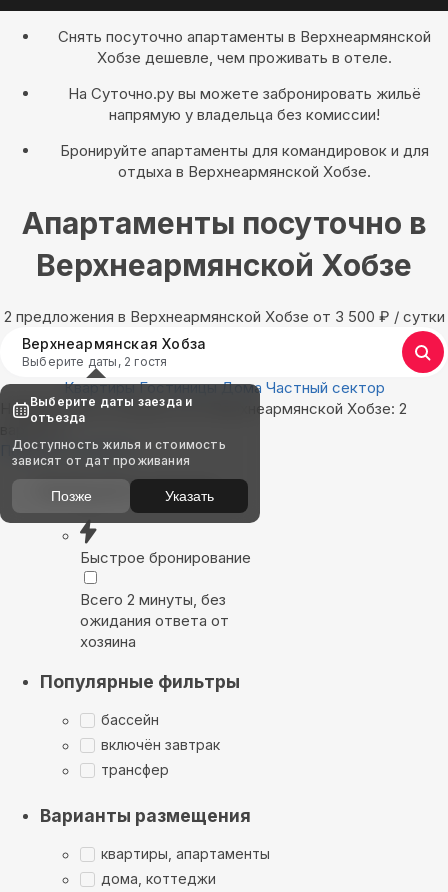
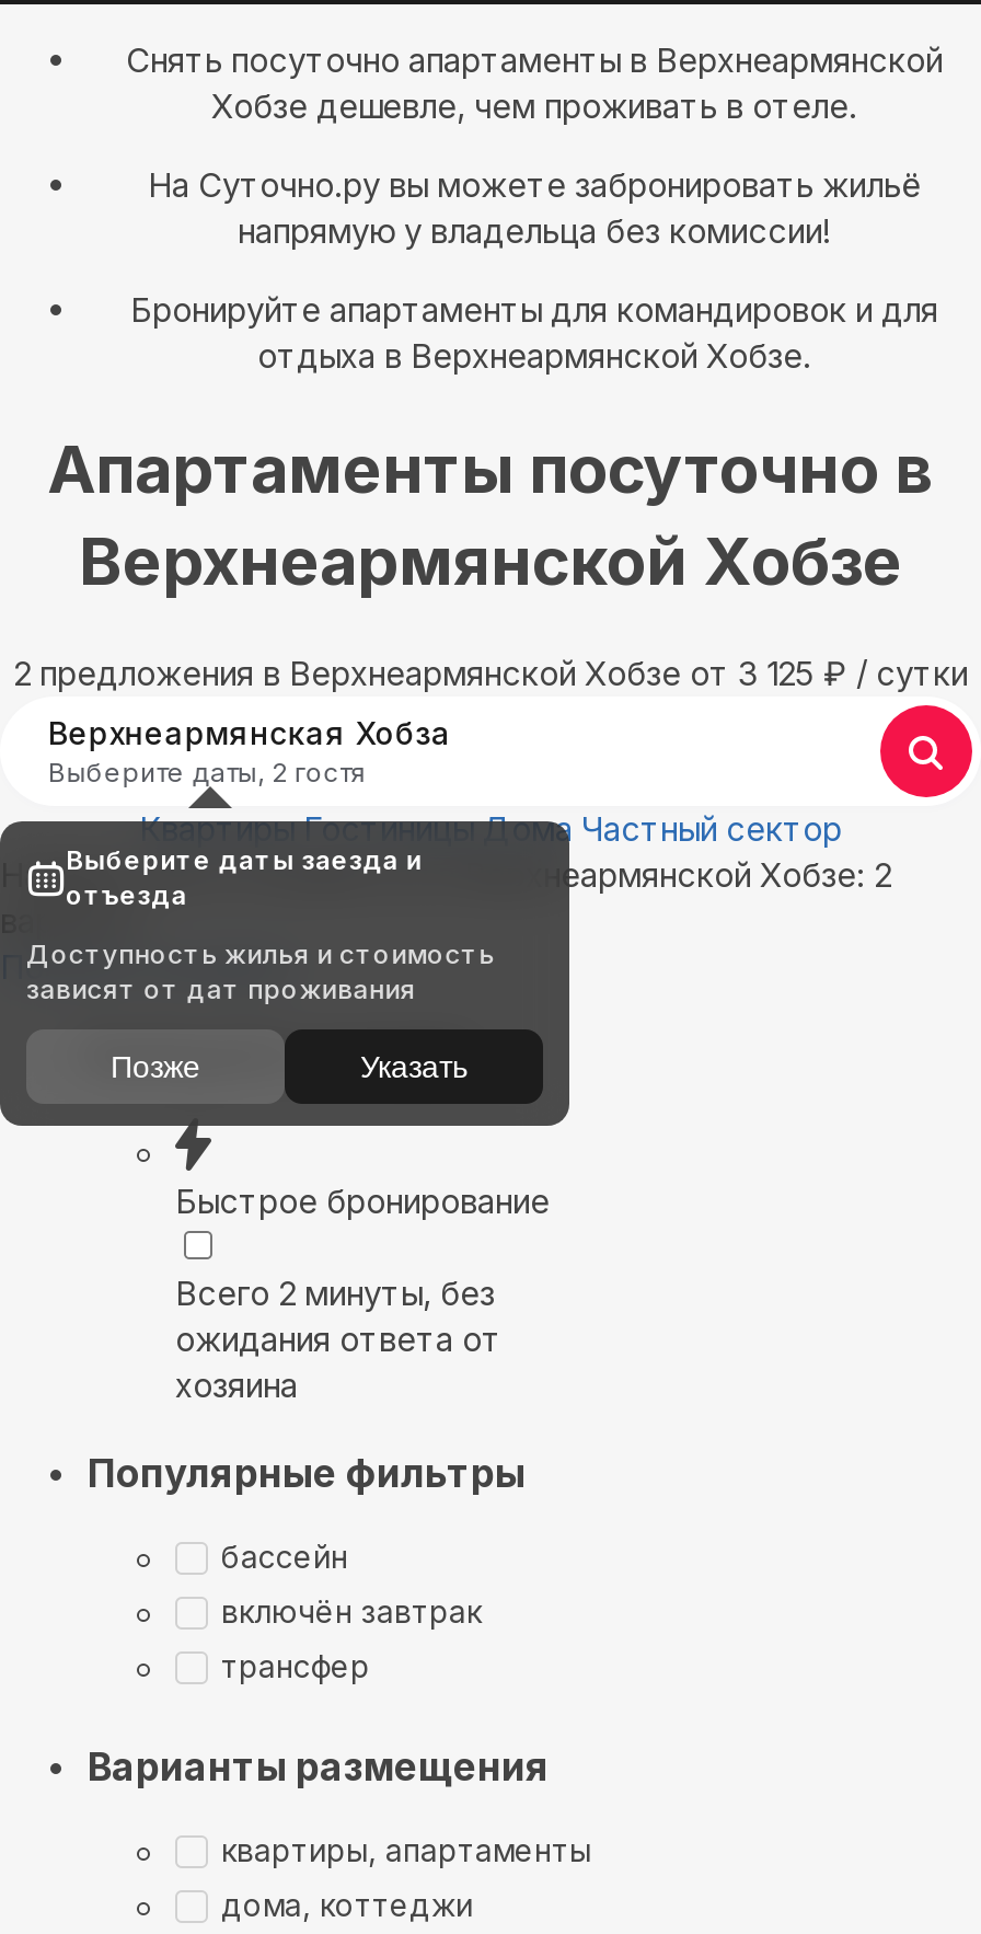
[3,307,444,326] 2 предложения в Верхнеармянской Хобзе oт 3 500 ₽ / сутки -> [13,653,968,695] 2 предложения в Верхнеармянской Хобзе oт 3 125 ₽ / сутки

